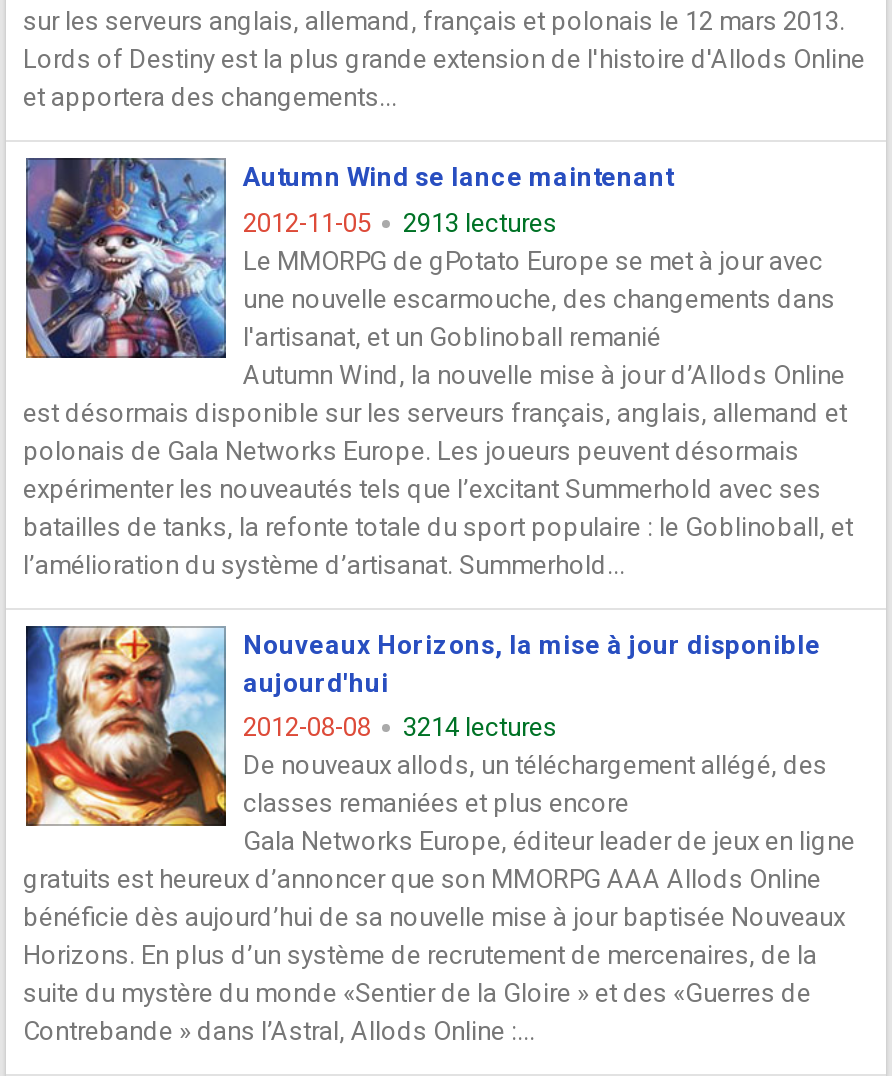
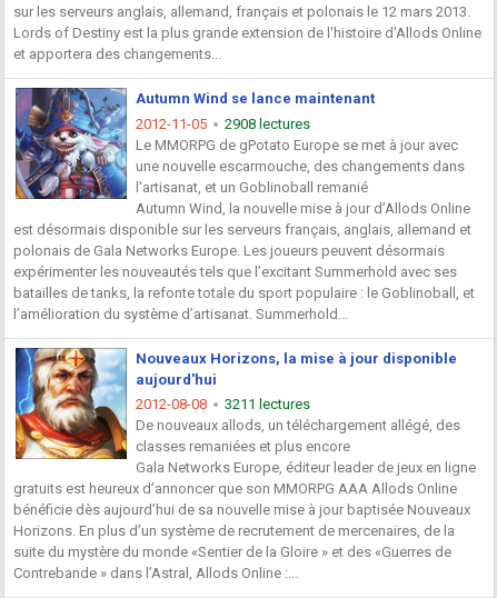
[243,207,557,237] 2012-11-05 2913 lectures -> [136,115,311,132] 2012-11-05 2908 lectures
[243,713,557,743] 2012-08-08 3214 lectures -> [136,396,311,413] 2012-08-08 3211 lectures

